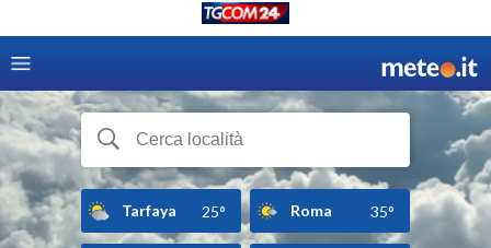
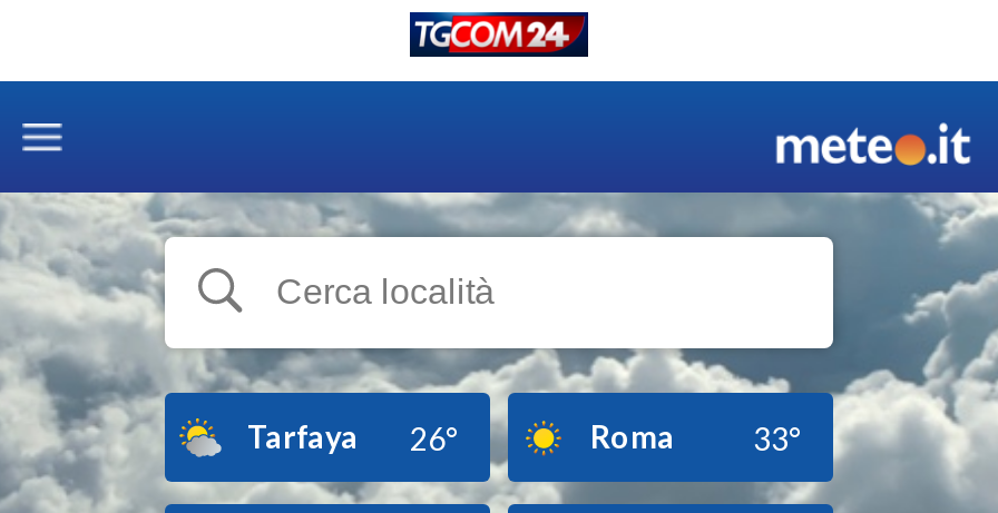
[122,200,226,220] Tarfaya 25° -> [247,416,459,456] Tarfaya 26°
[370,202,395,220] 35° -> [753,418,802,456] 33°

